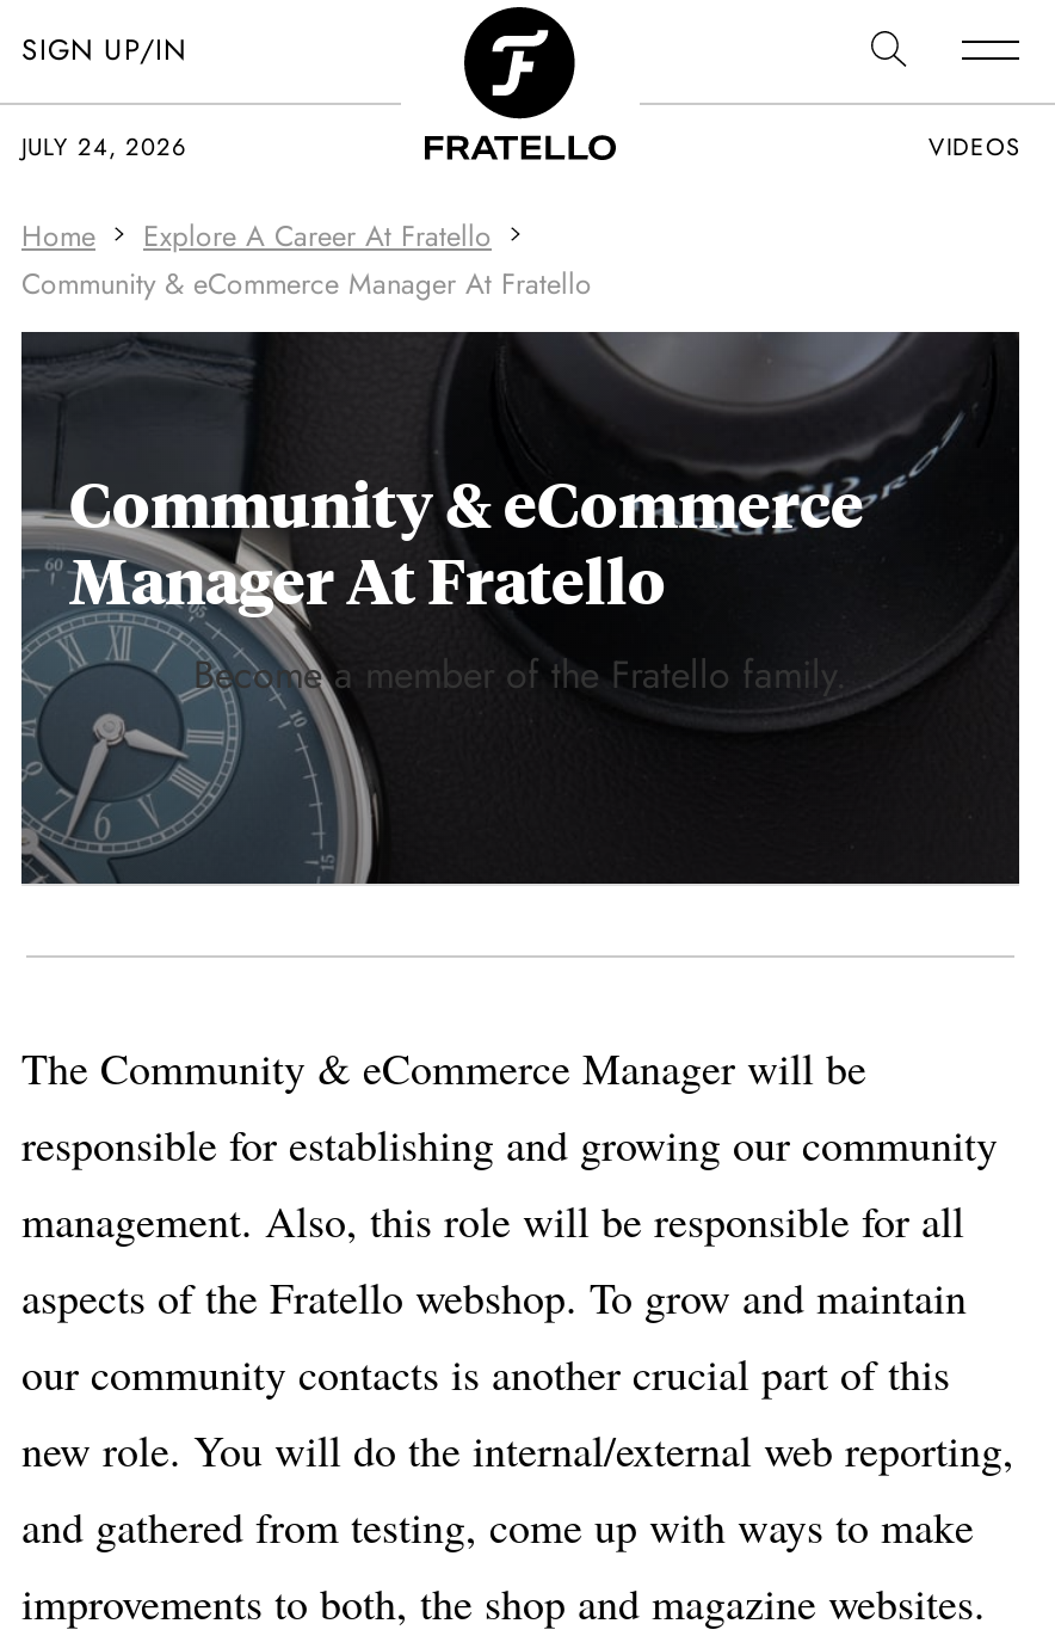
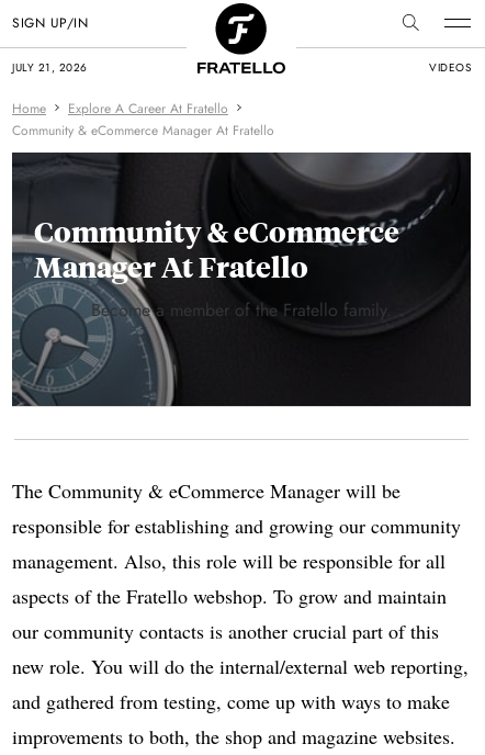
[21,129,187,165] JULY 24, 2026 -> [12,59,87,76] JULY 21, 2026

